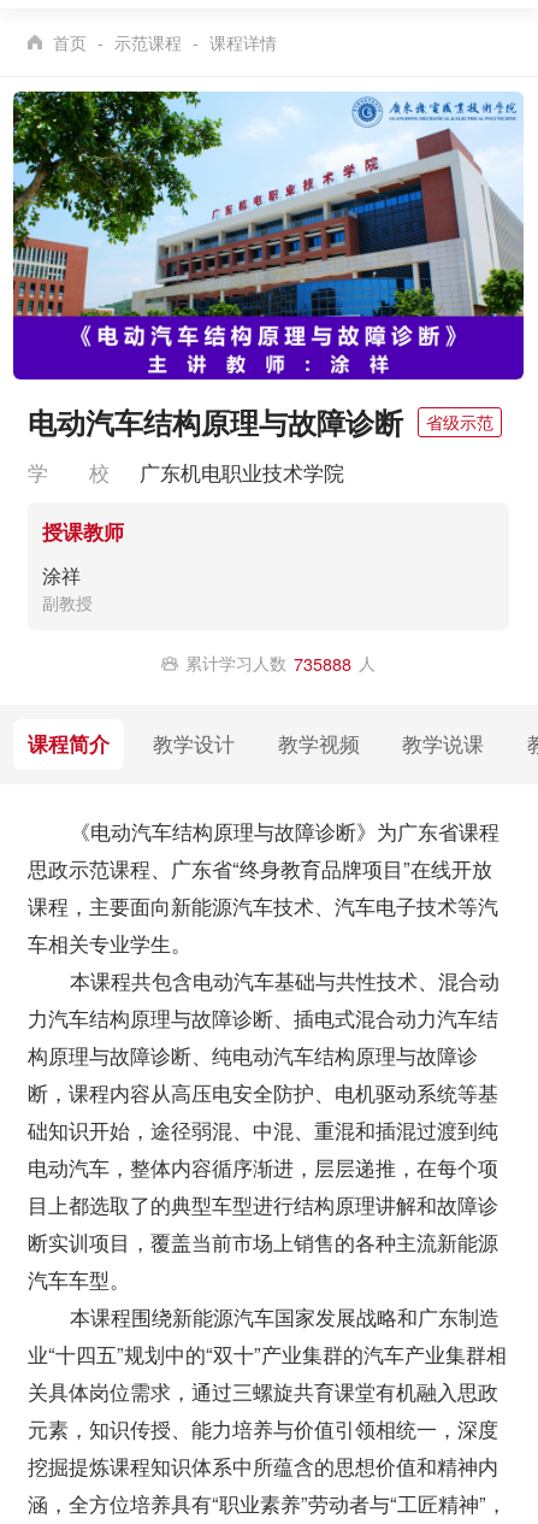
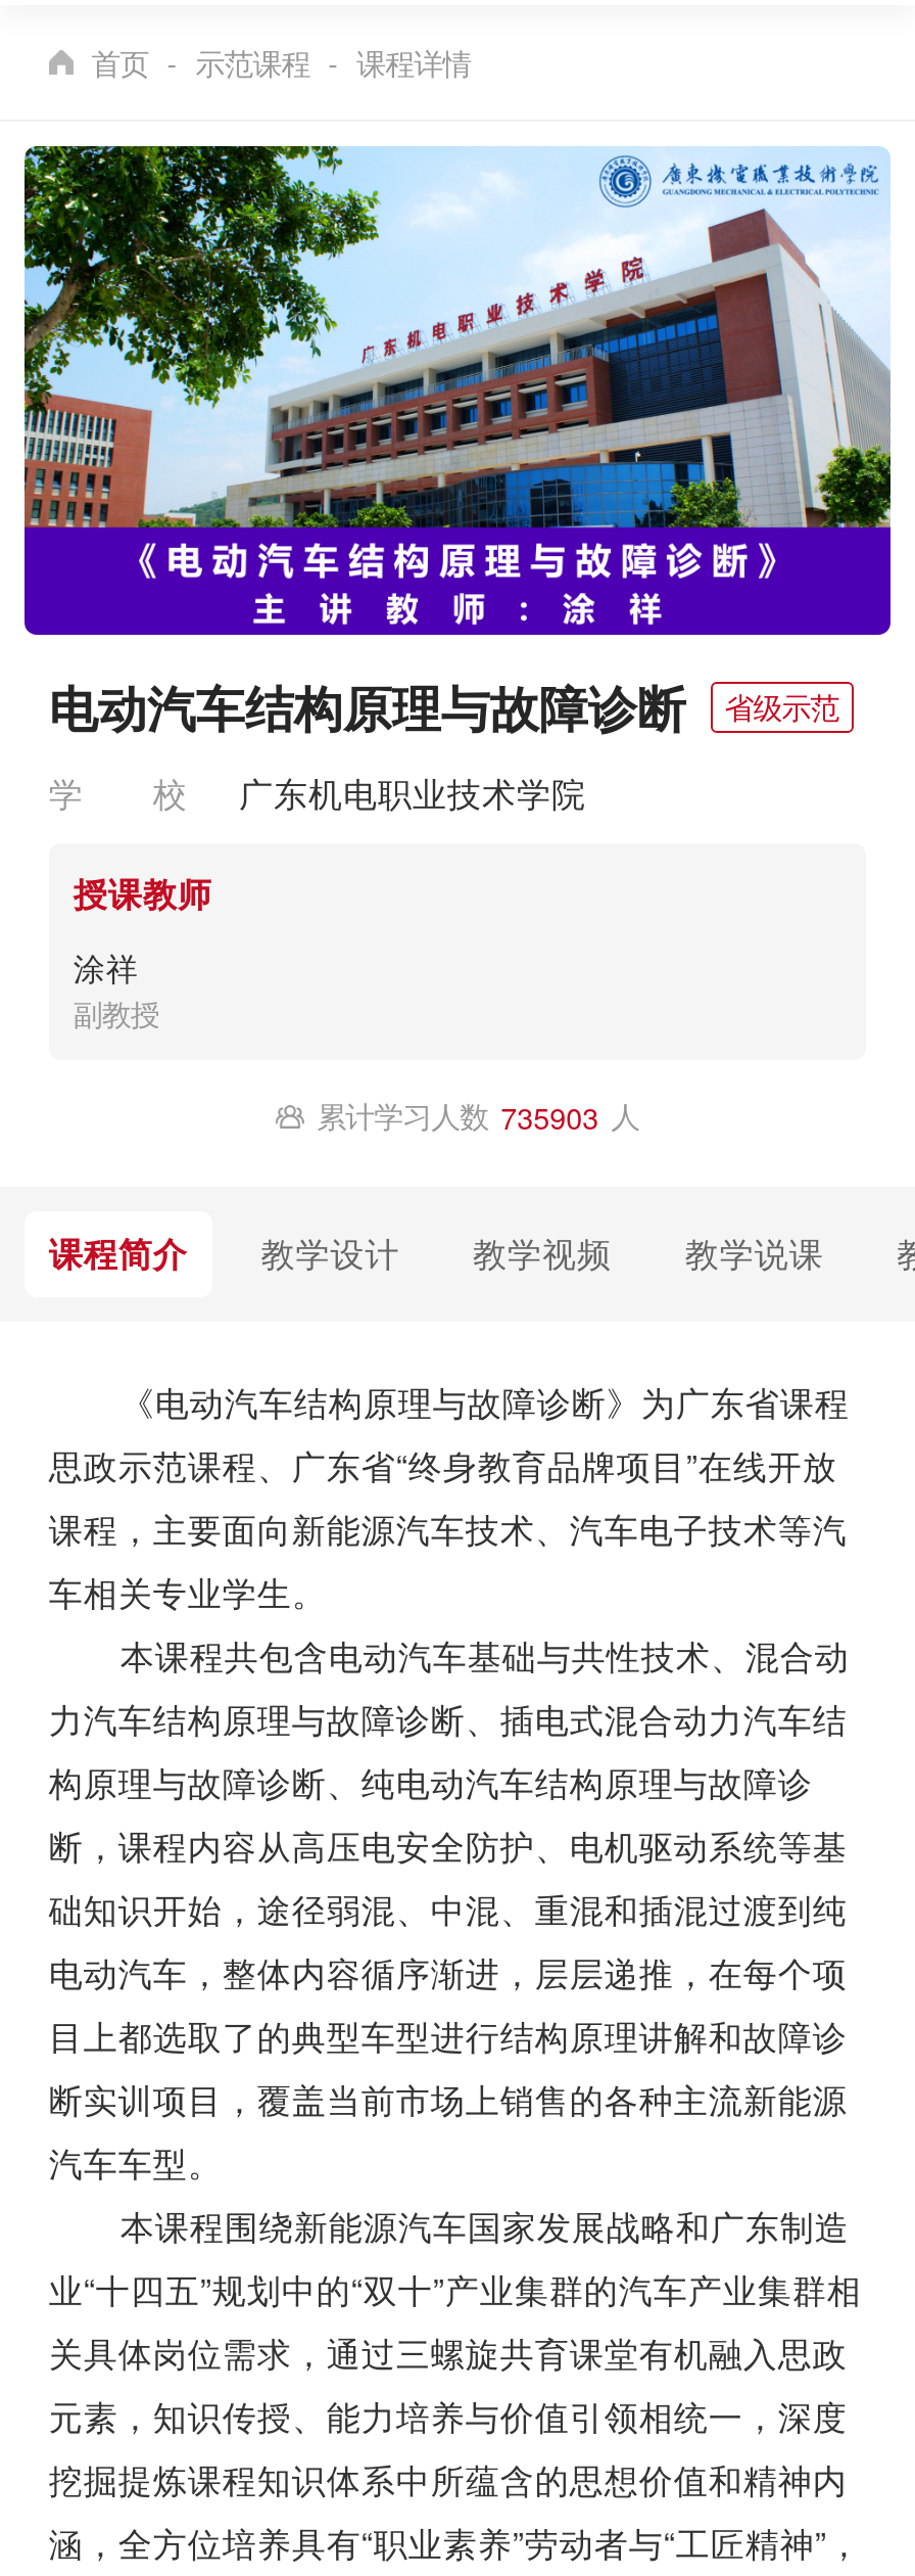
[186,651,376,676] 累计学习人数 735888 人 -> [317,1096,639,1138] 累计学习人数 735903 人

